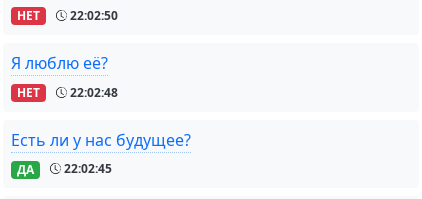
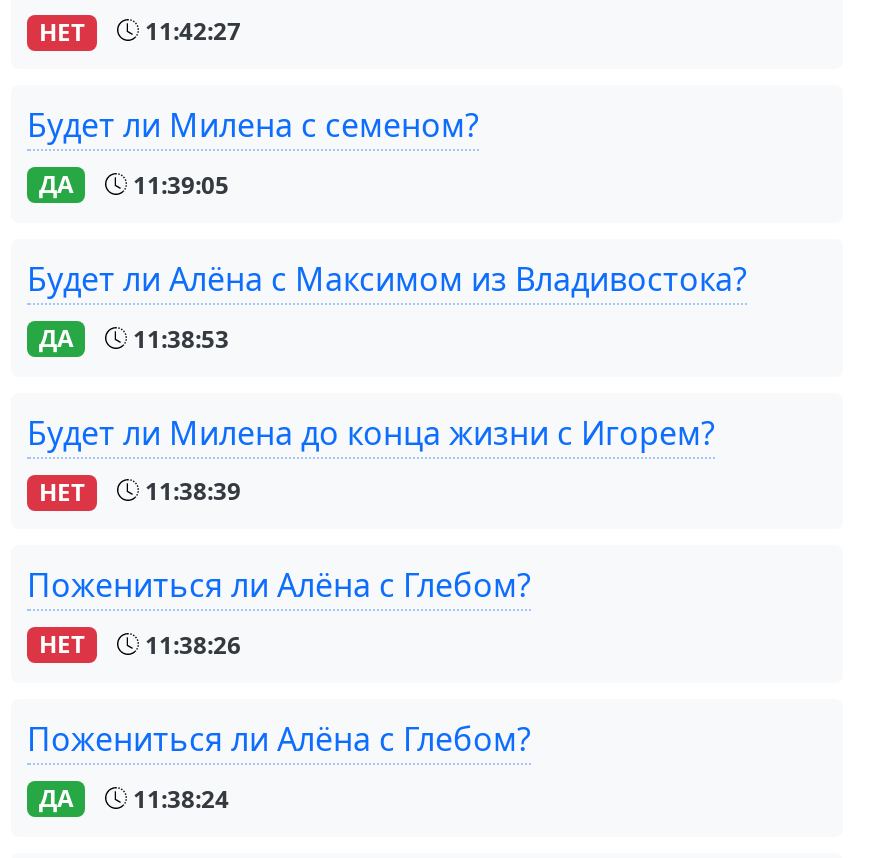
[11,7,118,74] 22:02:50 | Я люблю её? -> [27,14,747,455] 11:42:27 | Будет ли Милена с семеном? | ДА | 11:39:05 | Будет ли Алёна с Максимом из Владивостока? | ДА | 11:38:53 | Будет ли Милена до конца жизни с Игорем?
[11,84,191,151] 22:02:48 | Есть ли у нас будущее? -> [27,475,531,762] 11:38:39 | Пожениться ли Алёна с Глебом? | НЕТ | 11:38:26 | Пожениться ли Алёна с Глебом?
[17,161,112,178] ДА 22:02:45 -> [39,782,229,816] ДА 11:38:24

